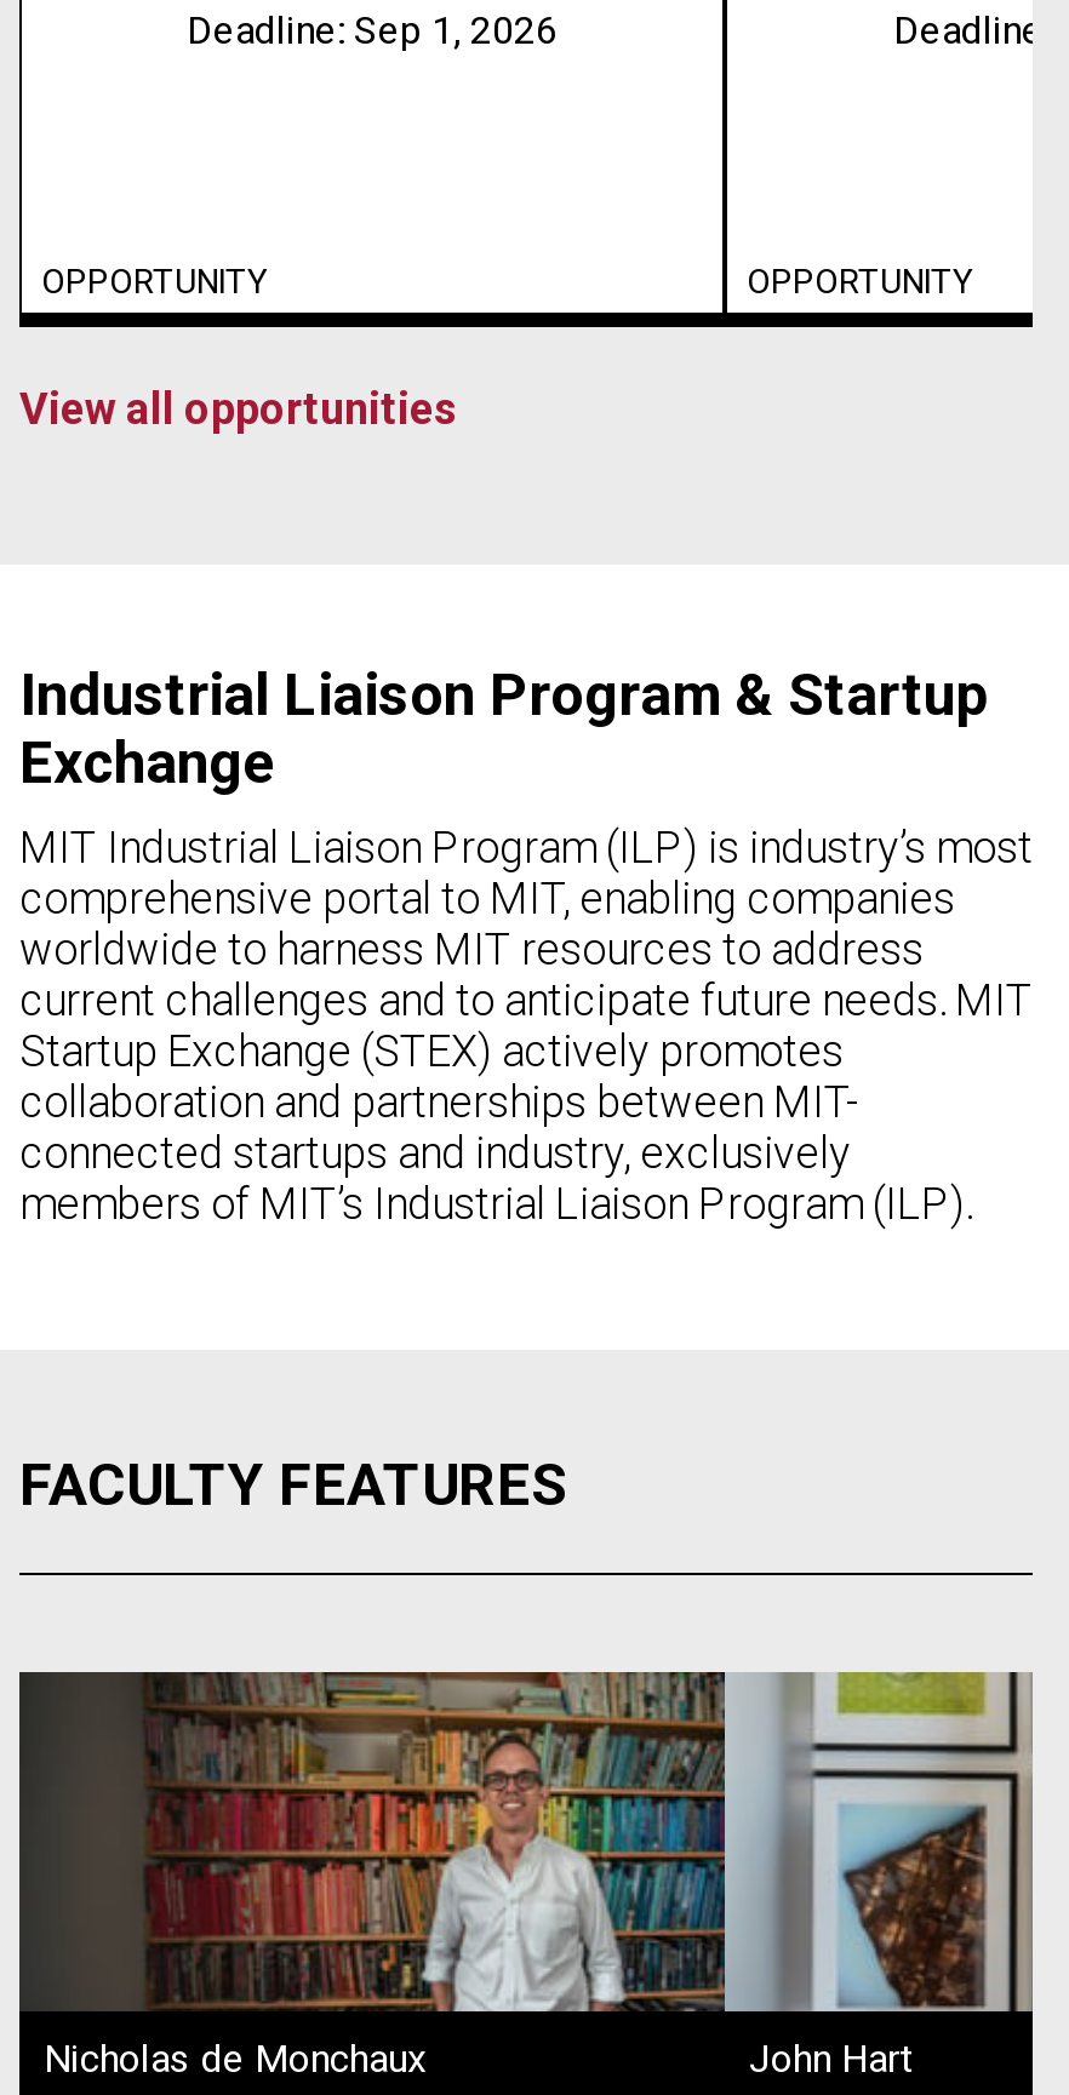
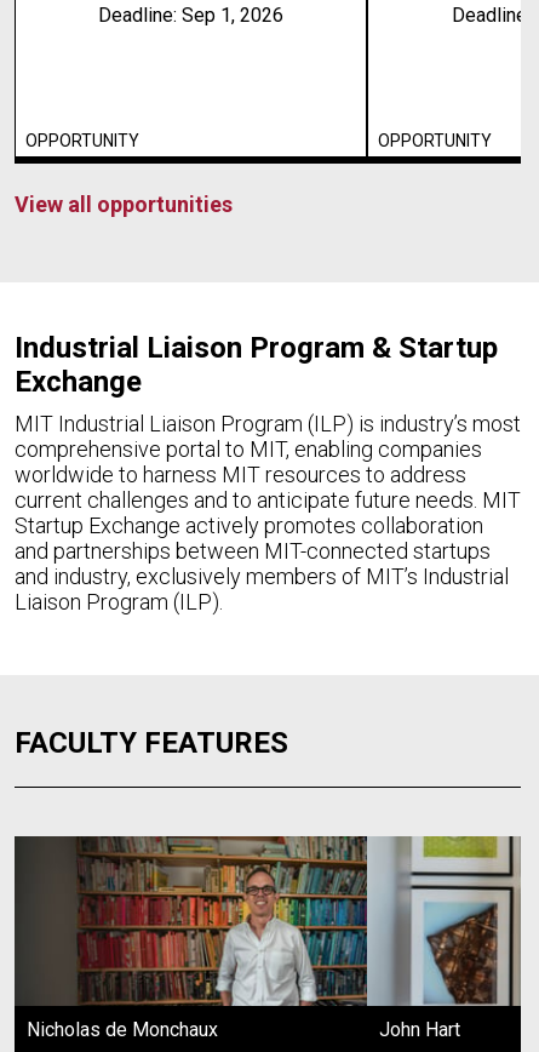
[19,1025,972,1229] Startup Exchange (STEX) actively promotes | collaboration and partnerships between MIT- | connected startups and industry, exclusively | members of MIT’s Industrial Liaison Program (ILP). -> [15,513,509,614] Startup Exchange actively promotes collaboration | and partnerships between MIT-connected startups | and industry, exclusively members of MIT’s Industrial | Liaison Program (ILP).

